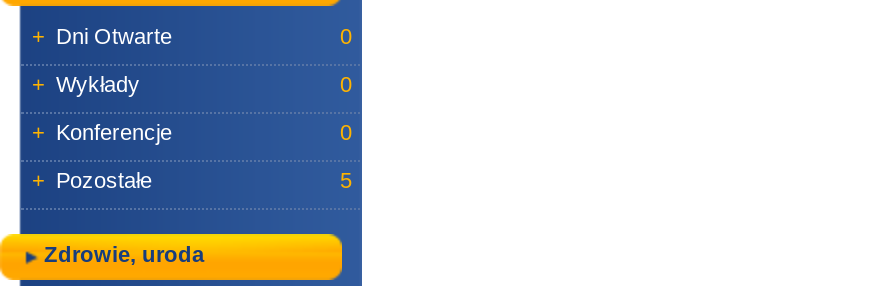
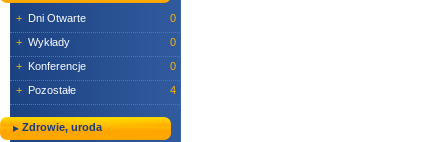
[340,168,352,192] 5 -> [170,84,176,96] 4

